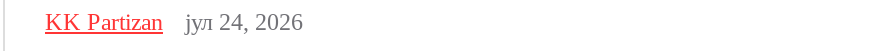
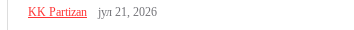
[45,8,303,36] KK Partizan јул 24, 2026 -> [28,5,157,19] KK Partizan јул 21, 2026

